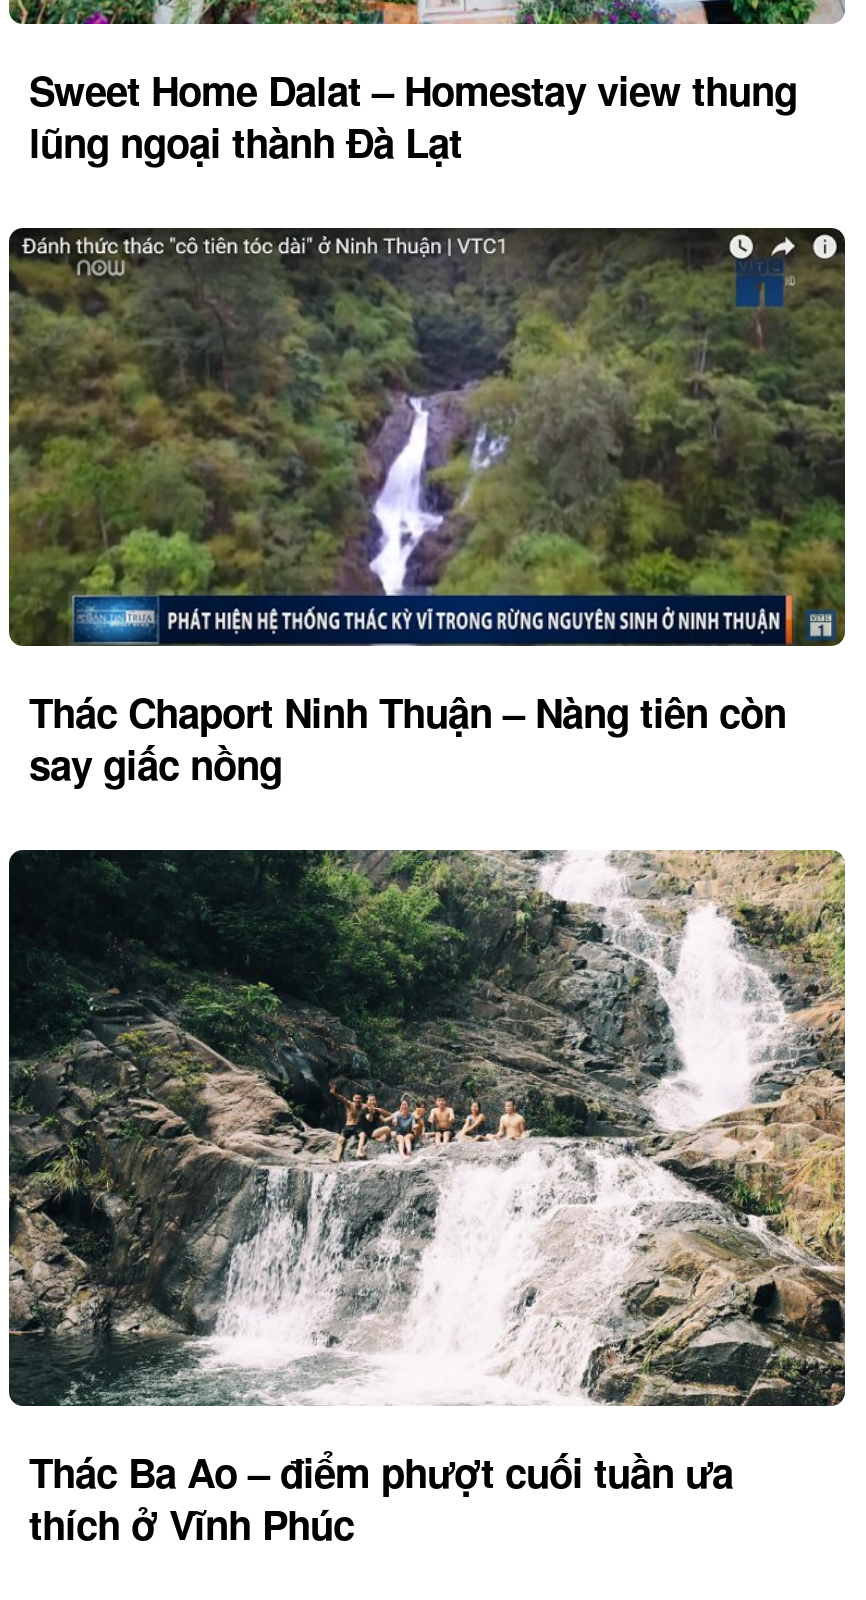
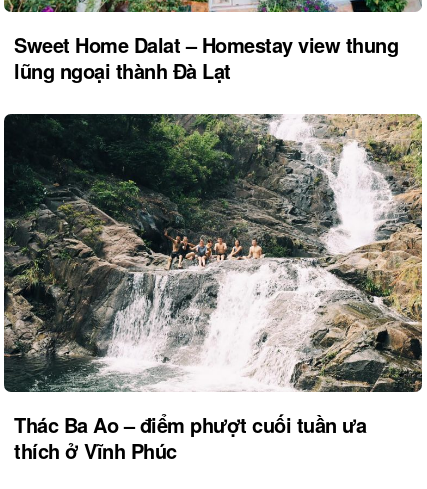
[9,226,845,792] [image] | Thác Chaport Ninh Thuận – Nàng tiên còn | say giấc nồng -> none

